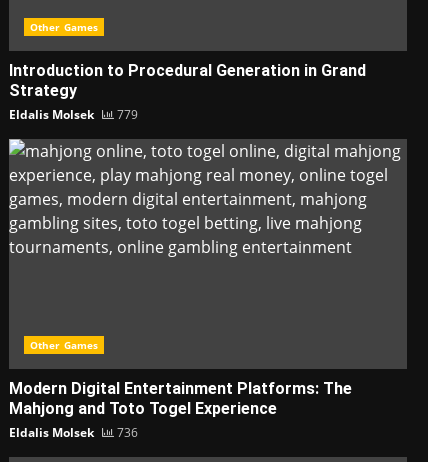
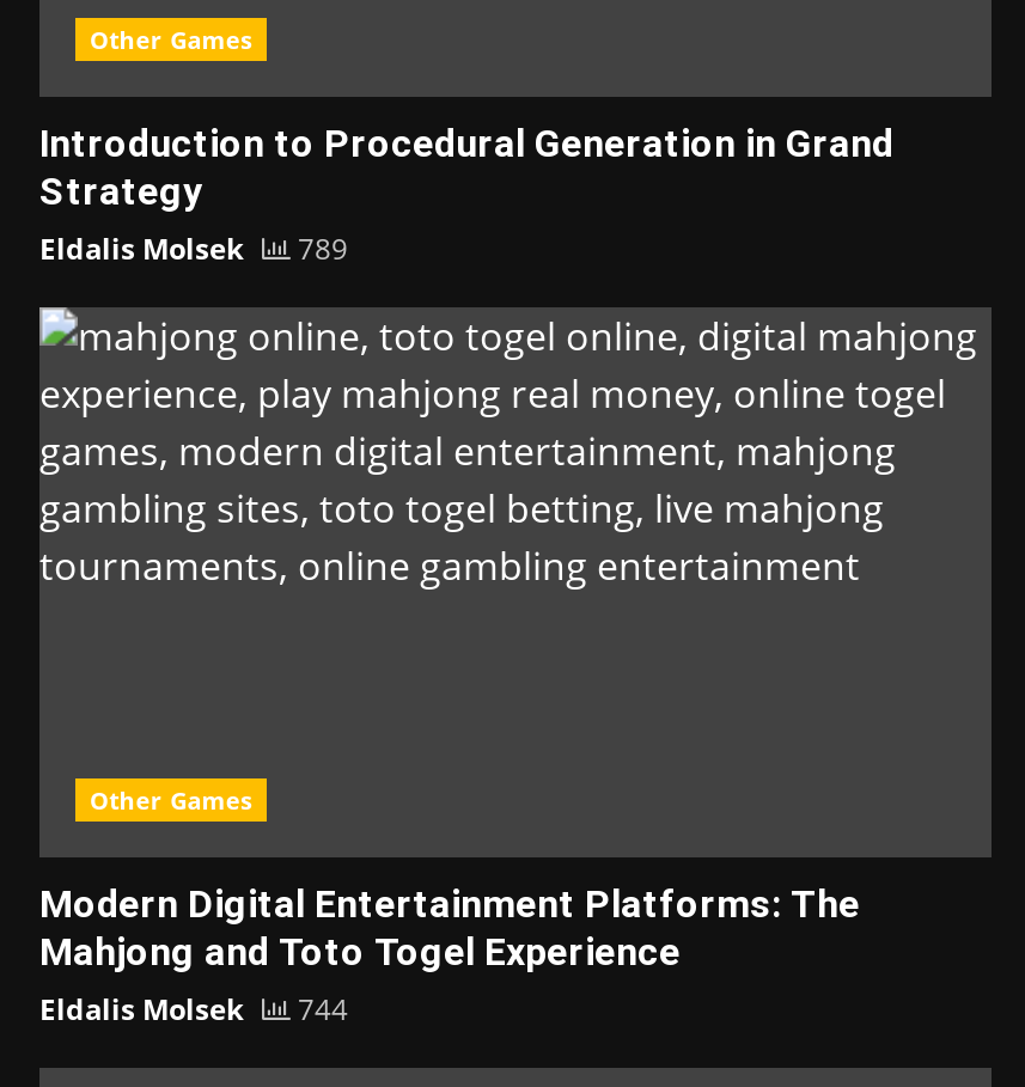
[9,106,138,123] Eldalis Molsek 779 -> [39,227,348,268] Eldalis Molsek 789
[9,424,138,441] Eldalis Molsek 736 -> [39,988,348,1029] Eldalis Molsek 744

